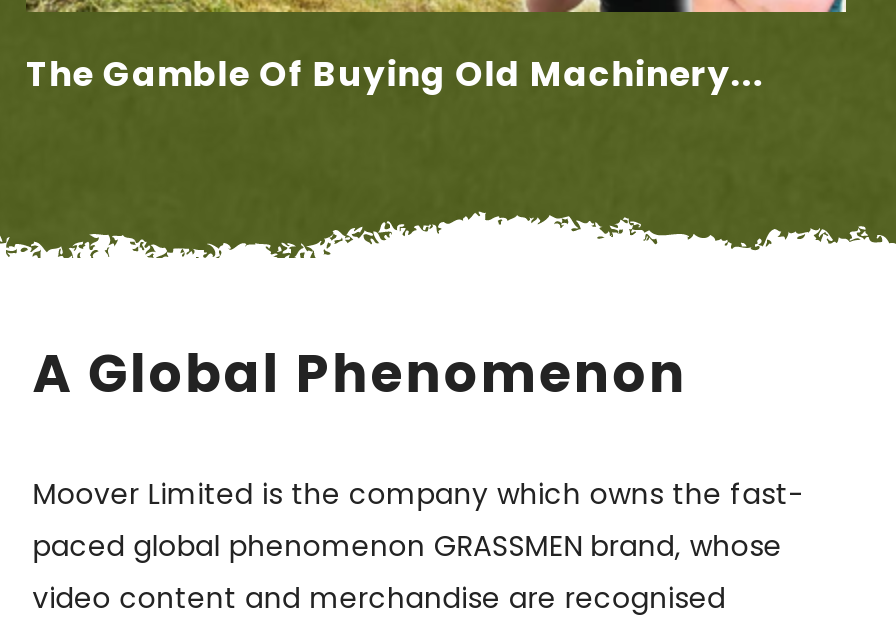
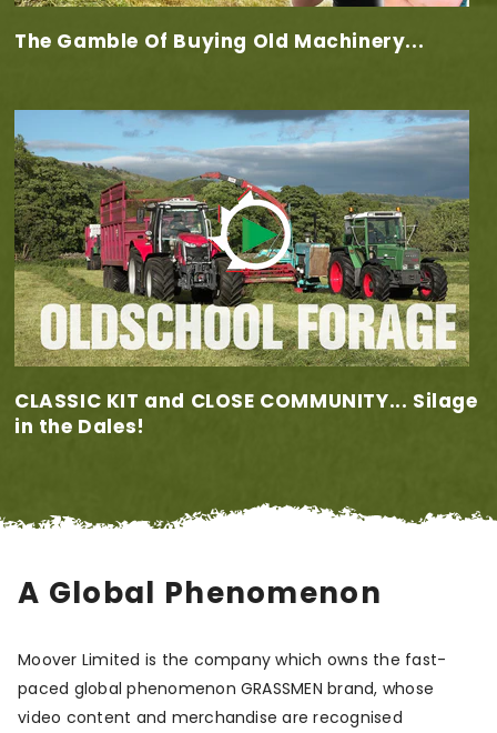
none -> [13,109,478,440] [image] | CLASSIC KIT and CLOSE COMMUNITY... Silage | in the Dales!

